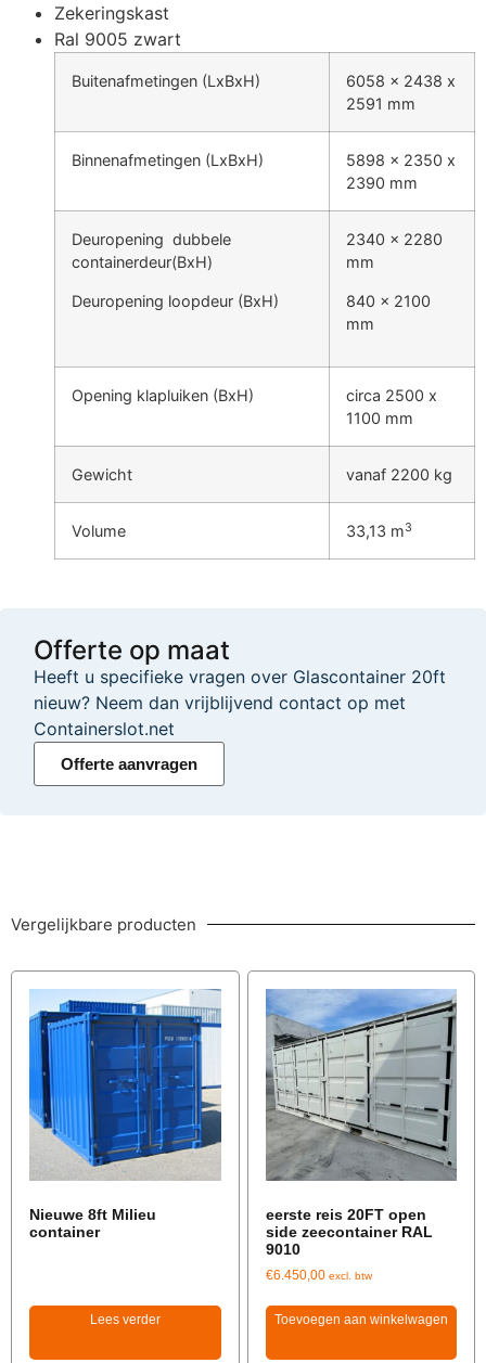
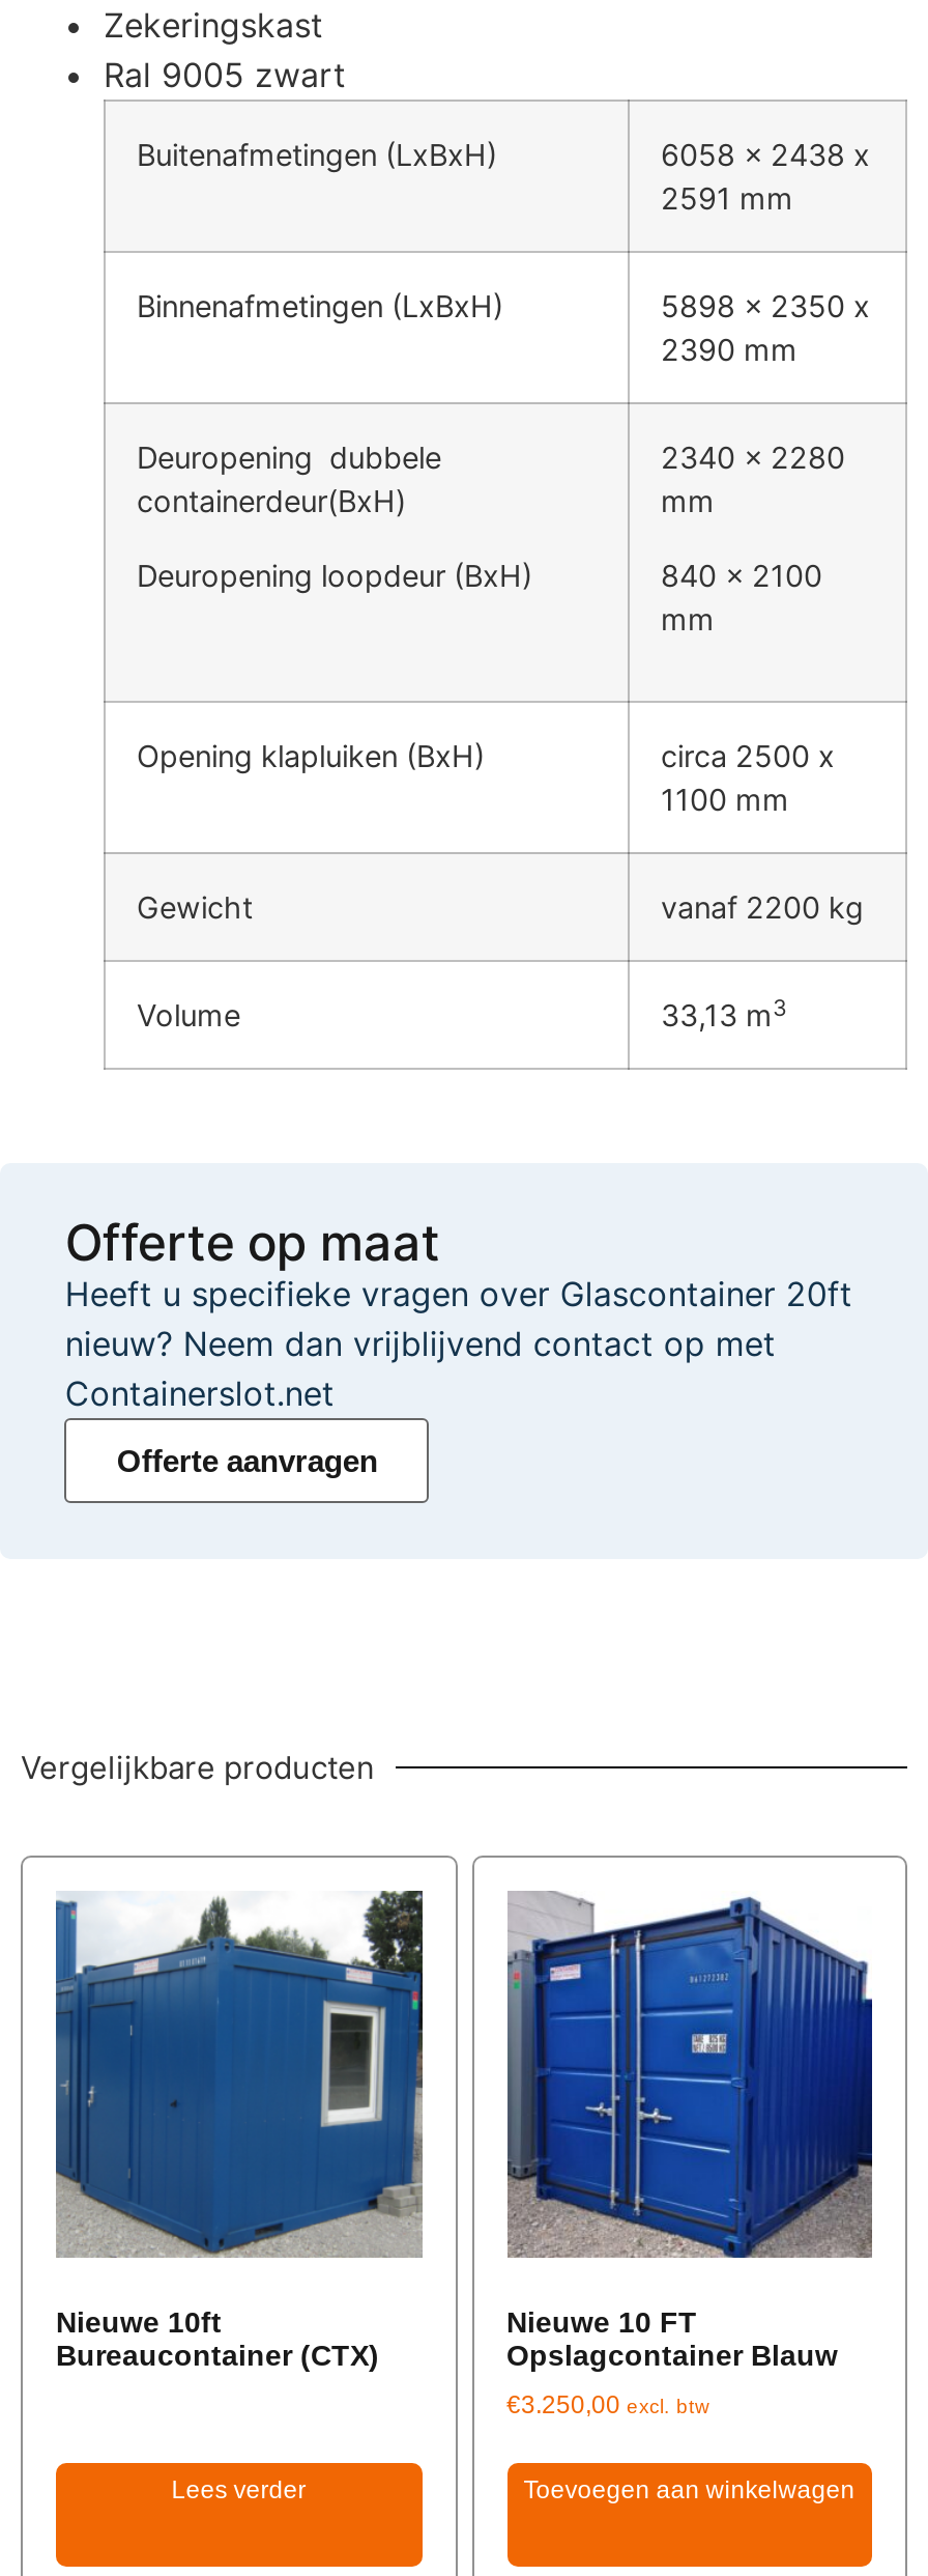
[28,990,222,1240] [image] | Nieuwe 8ft Milieu | container -> [54,1891,425,2371] [image] | Nieuwe 10ft | Bureaucontainer (CTX)
[265,989,458,1257] [image] | eerste reis 20FT open | side zeecontainer RAL | 9010 -> [506,1891,872,2371] [image] | Nieuwe 10 FT | Opslagcontainer Blauw
[265,1267,372,1282] €6.450,00 excl. btw -> [506,2390,709,2419] €3.250,00 excl. btw

